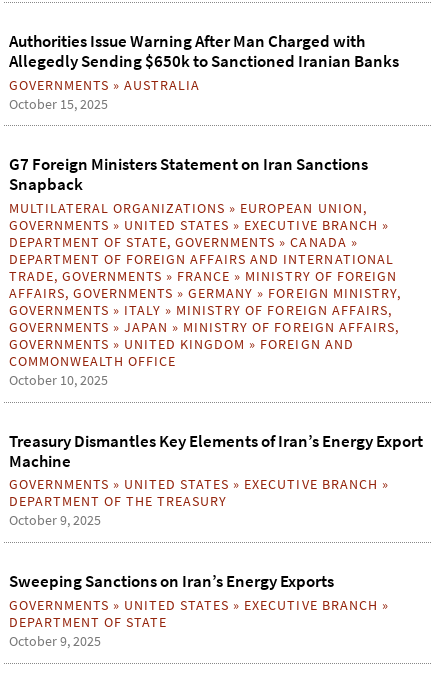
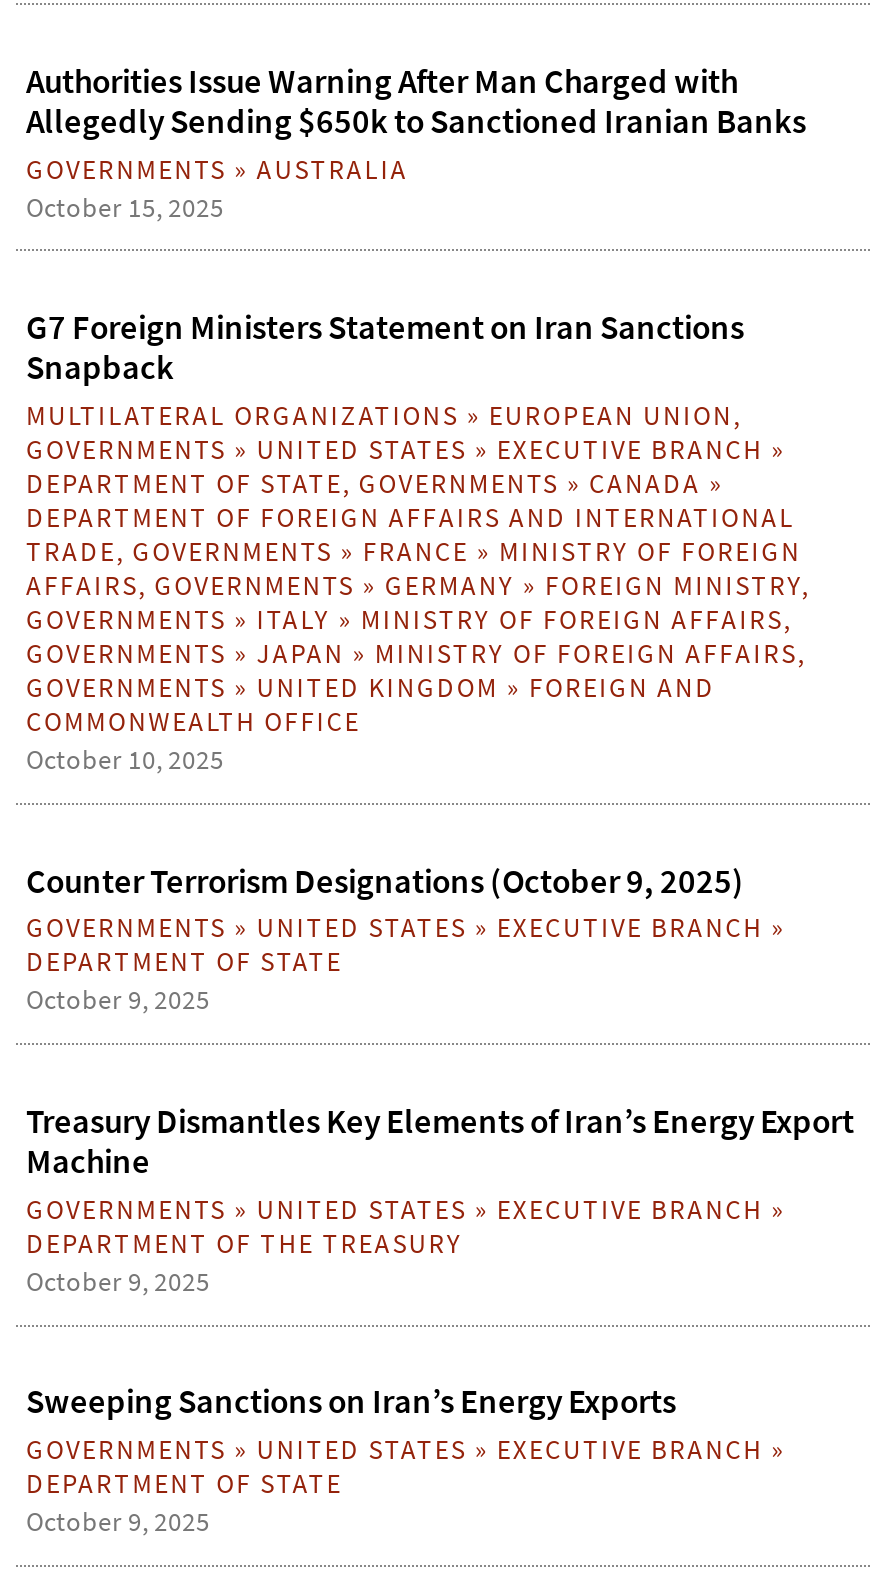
none -> [26,858,785,1018] Counter Terrorism Designations (October 9, 2025) | GOVERNMENTS» UNITED STATES» EXECUTIVE BRANCH» | DEPARTMENT OF STATE | October 9, 2025

